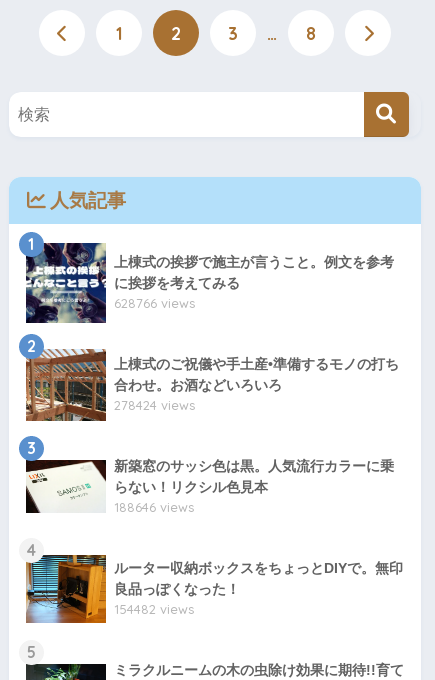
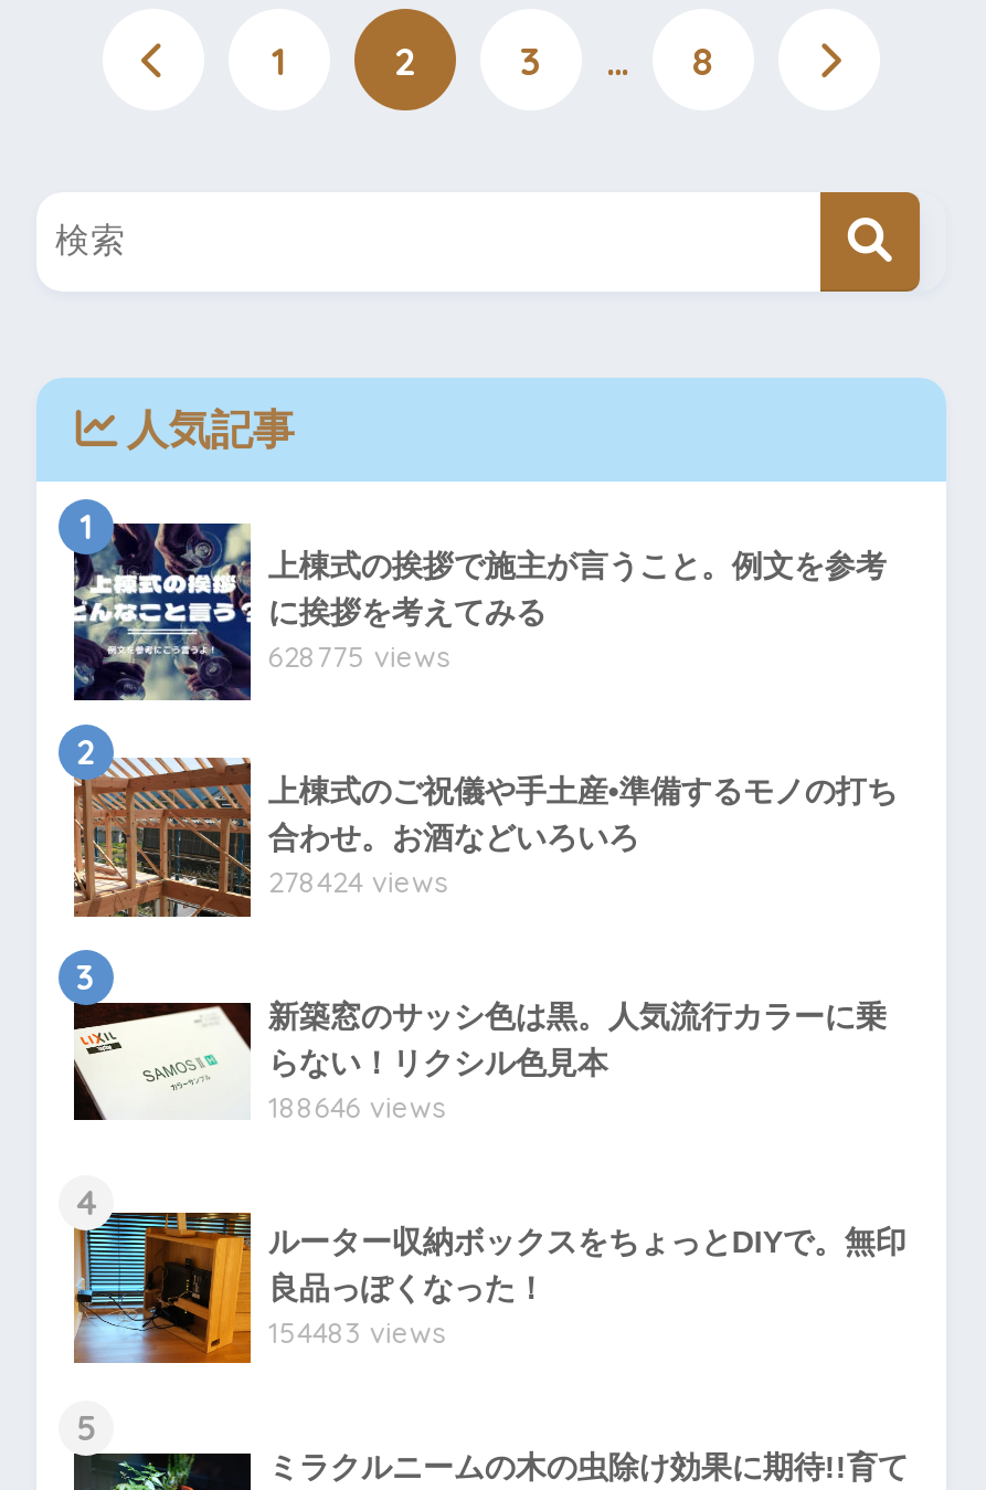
[114,295,195,311] 628766 views -> [268,639,449,674] 628775 views
[114,601,194,617] 154482 views -> [268,1315,445,1350] 154483 views

